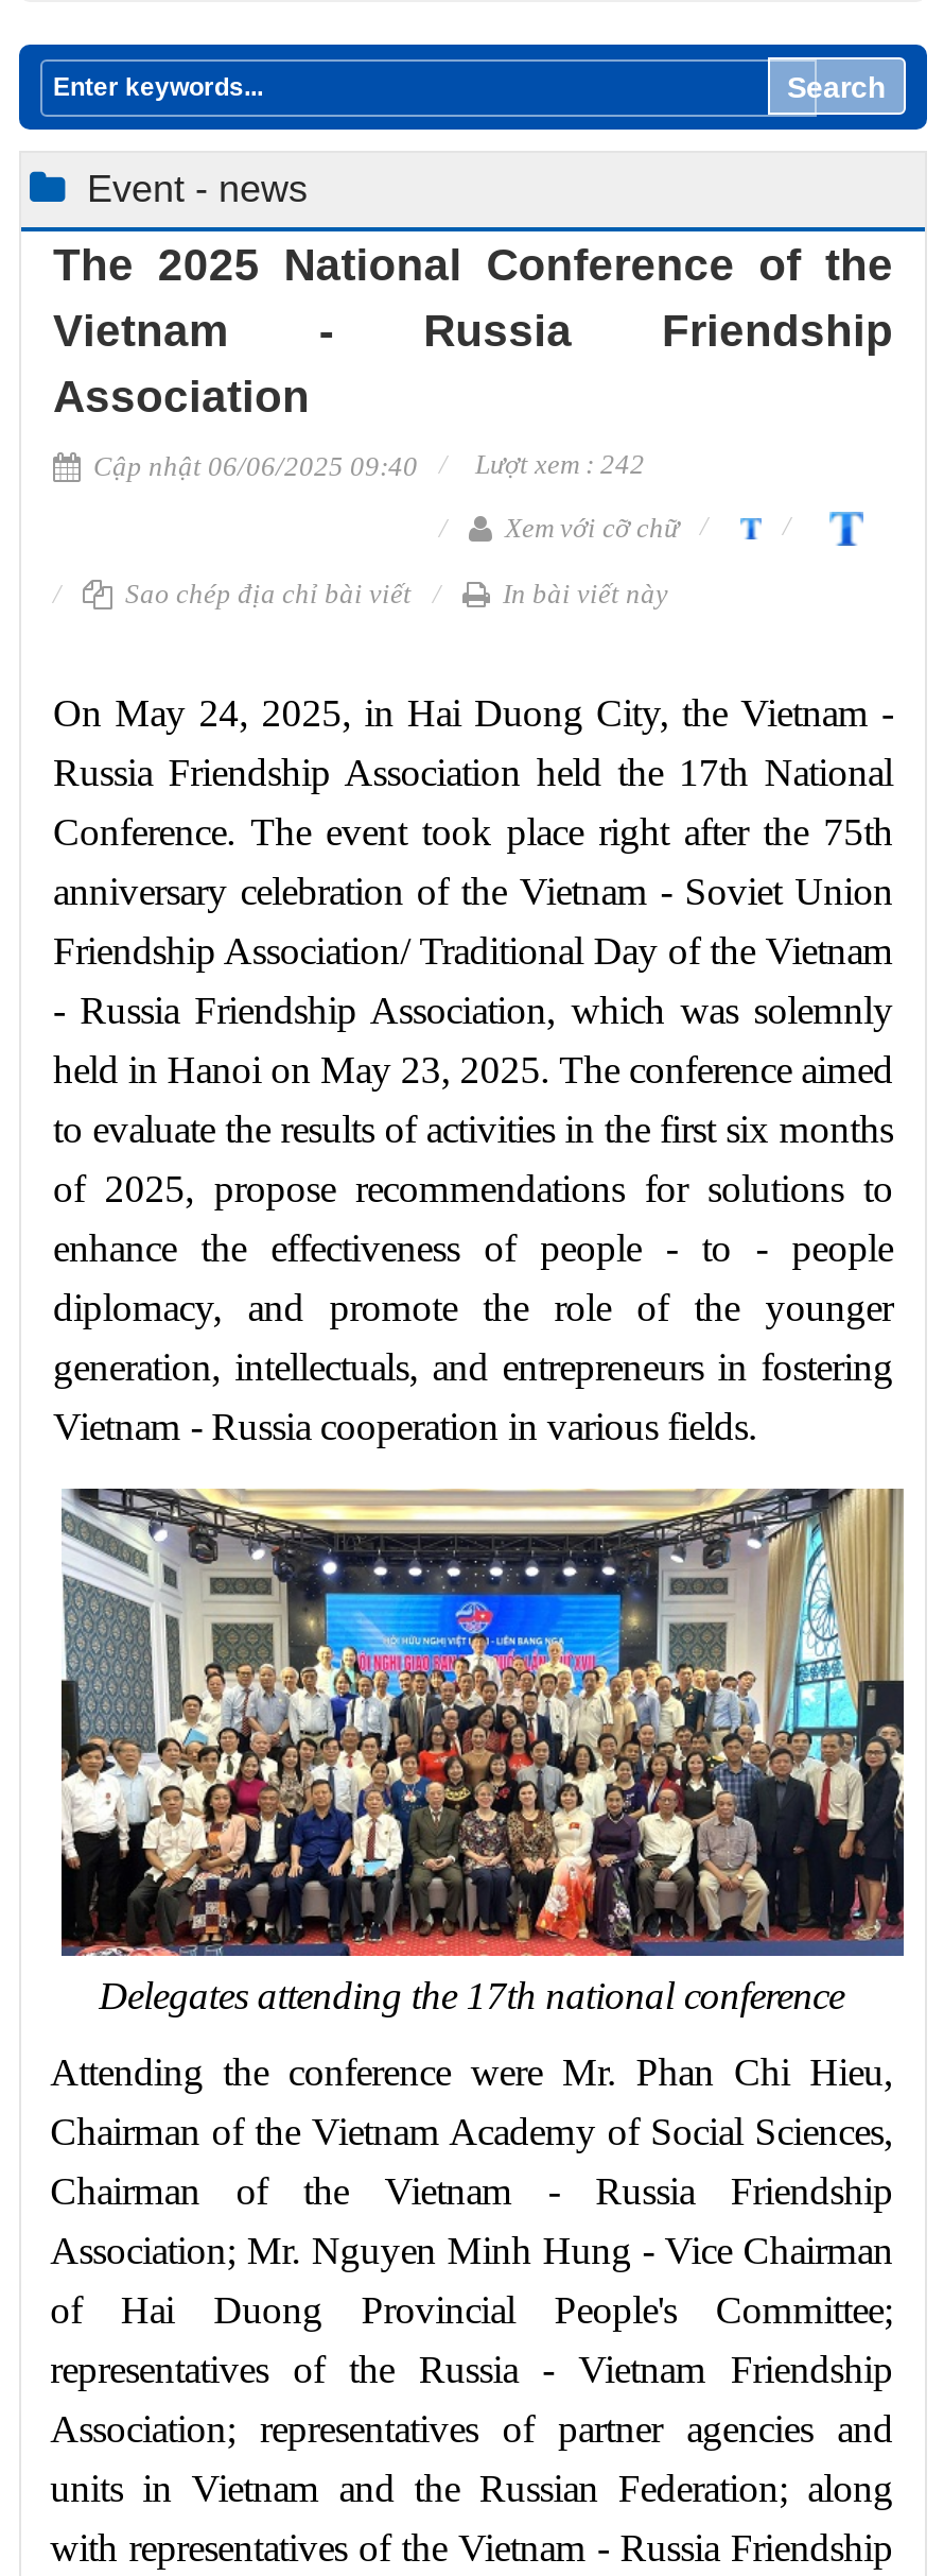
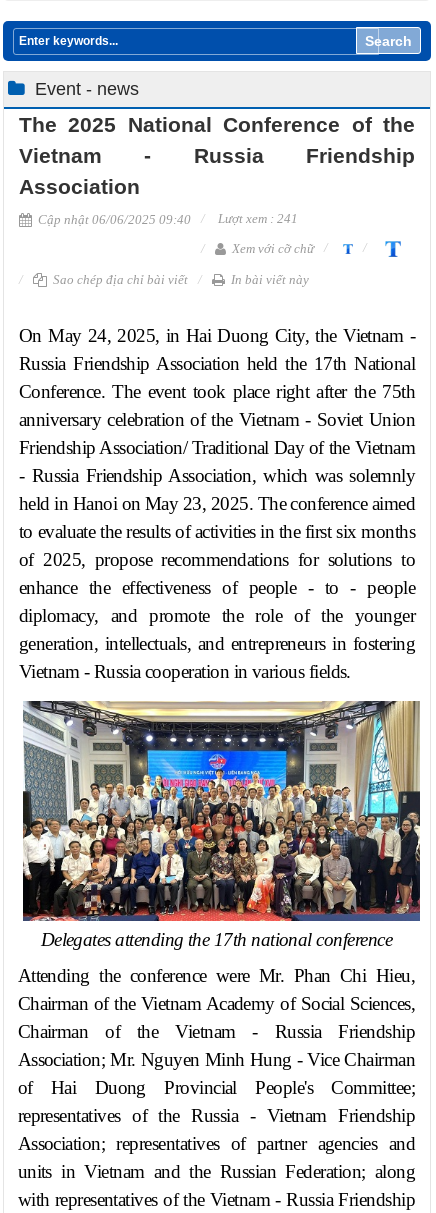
[87,448,645,482] Cập nhật 06/06/2025 09:40 Lượt xem : 242 -> [35,211,298,227] Cập nhật 06/06/2025 09:40 Lượt xem : 241

